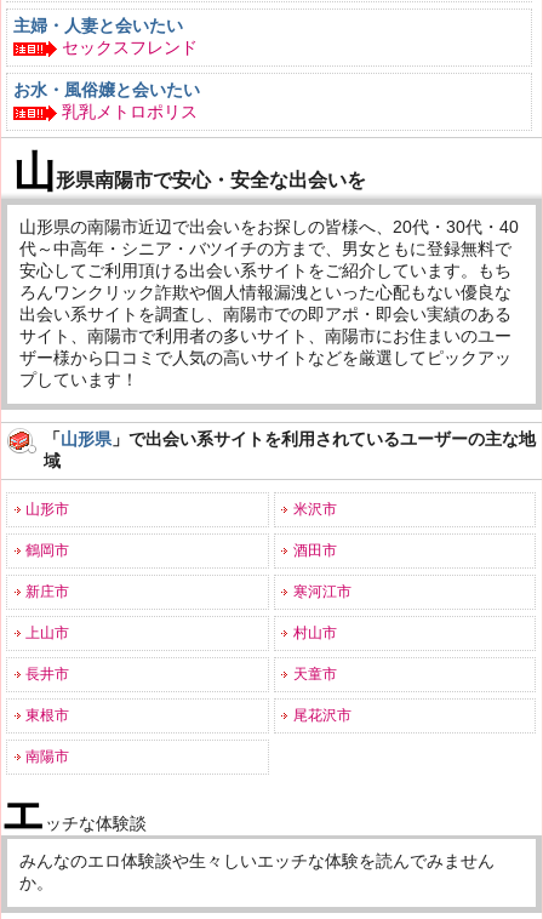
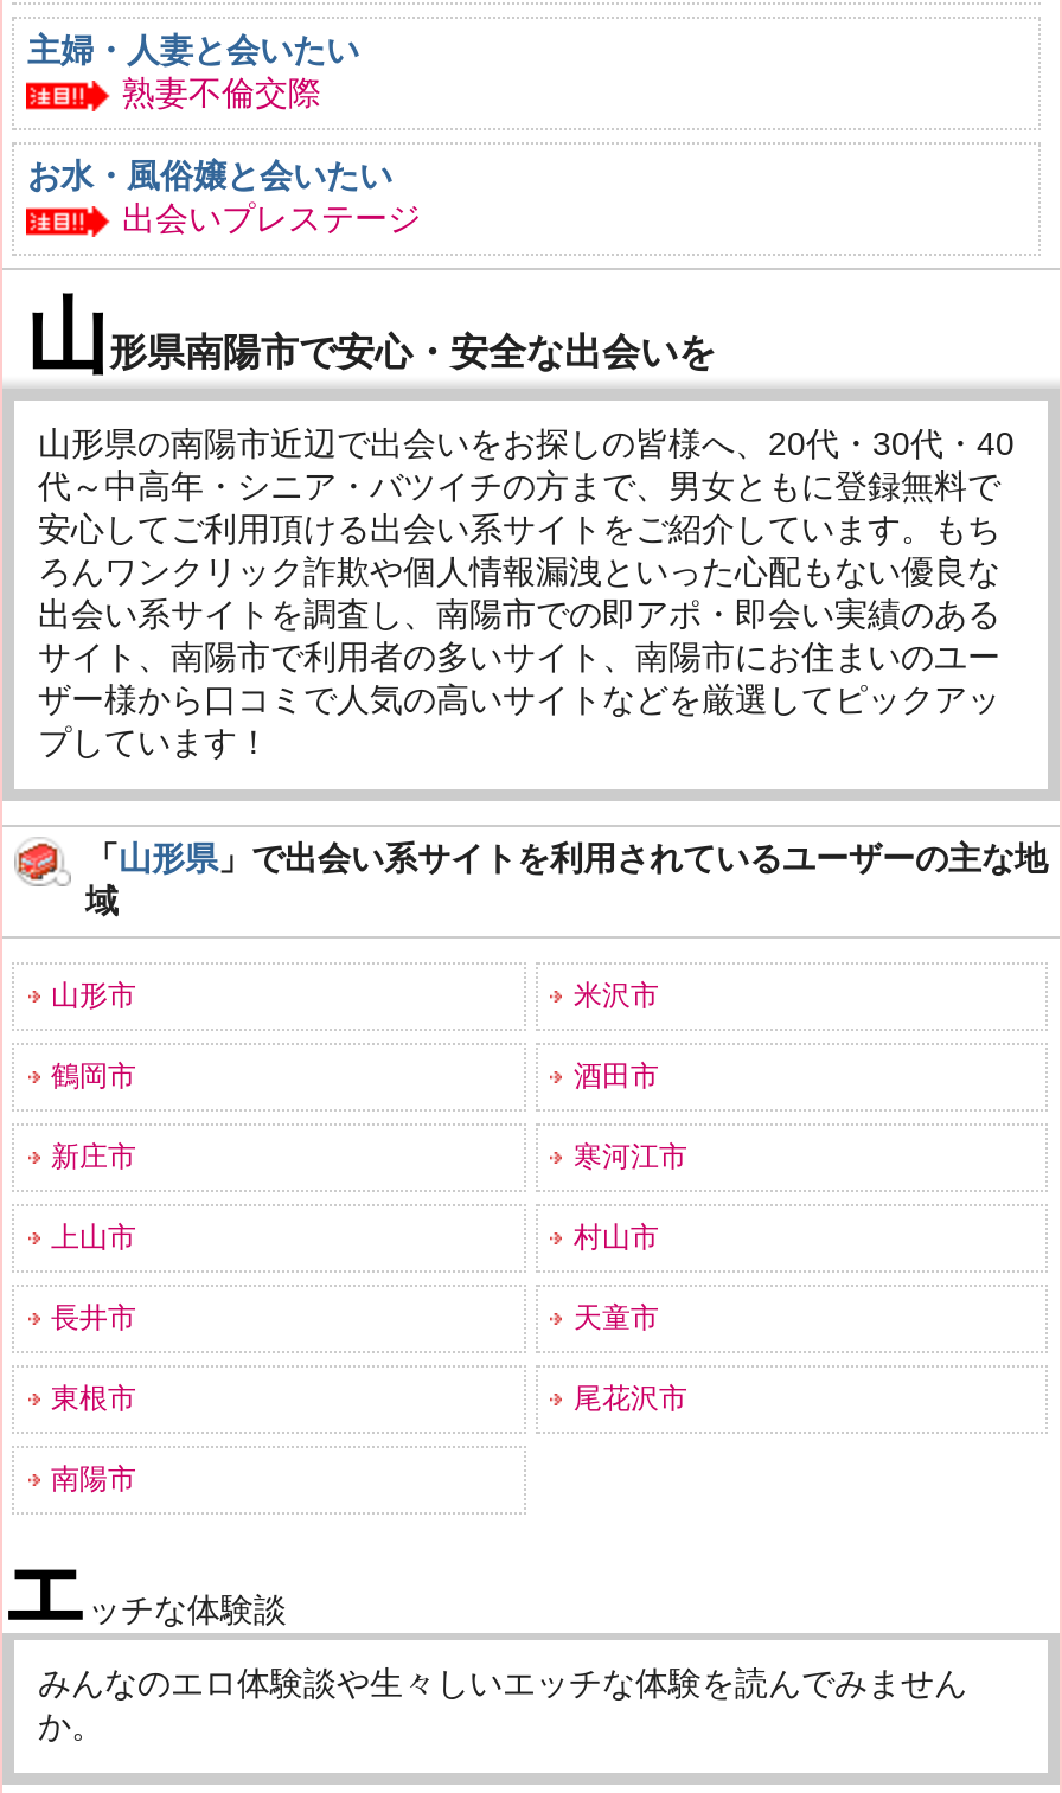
[62,38,198,57] セックスフレンド -> [122,74,321,112] 熟妻不倫交際
[62,102,198,121] 乳乳メトロポリス -> [122,200,421,237] 出会いプレステージ

